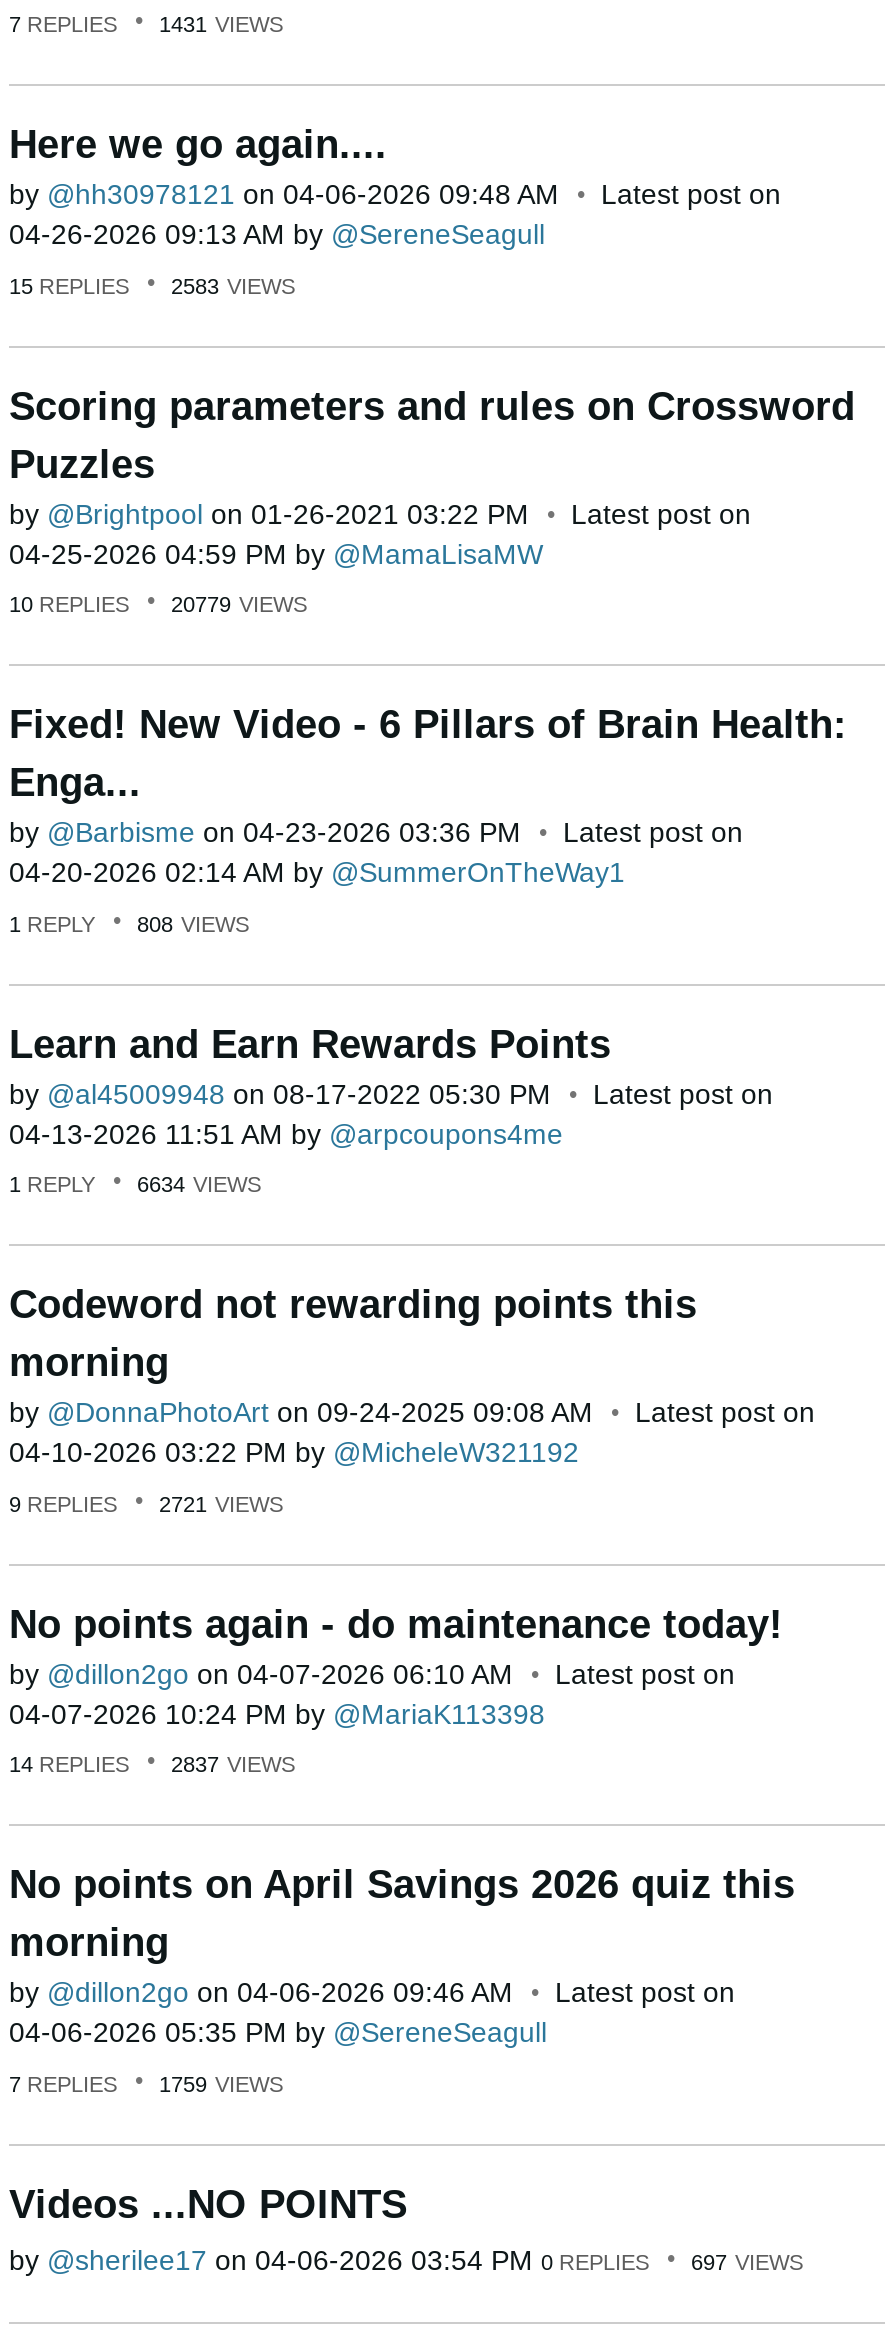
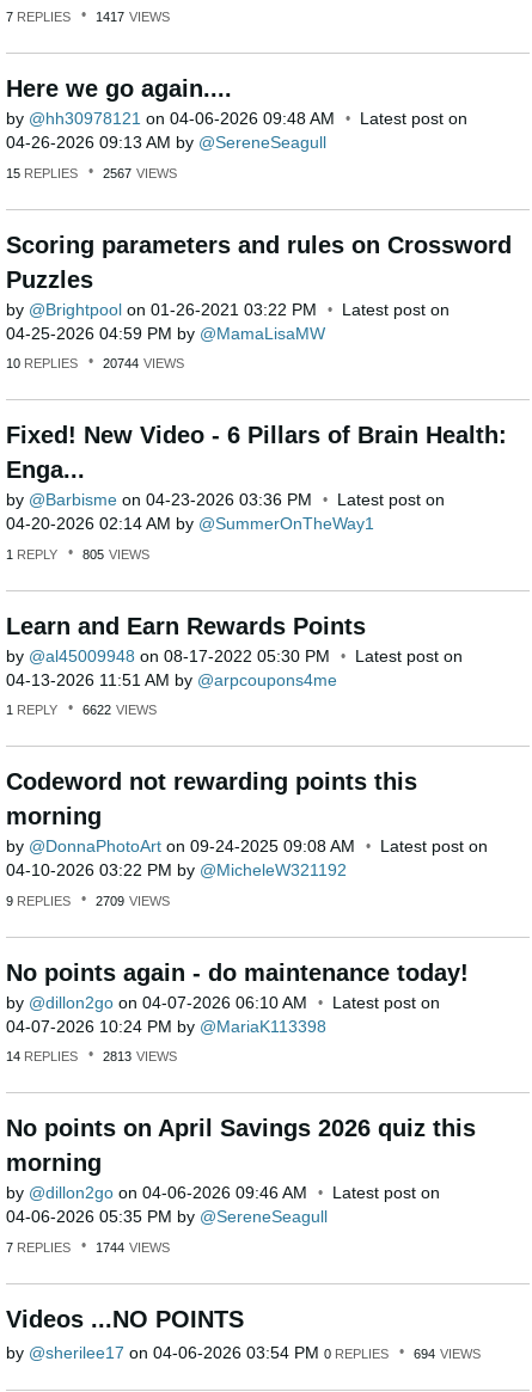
[9,12,283,36] 7 REPLIES 1431 VIEWS -> [6,10,170,24] 7 REPLIES 1417 VIEWS
[9,273,295,297] 15 REPLIES 2583 VIEWS -> [6,166,177,180] 15 REPLIES 2567 VIEWS
[9,592,307,616] 10 REPLIES 20779 VIEWS -> [6,356,184,371] 10 REPLIES 20744 VIEWS
[9,911,249,935] 1 REPLY 808 VIEWS -> [6,547,149,561] 1 REPLY 805 VIEWS
[9,1172,261,1196] 1 REPLY 6634 VIEWS -> [6,703,157,717] 1 REPLY 6622 VIEWS
[9,1491,283,1515] 9 REPLIES 2721 VIEWS -> [6,893,170,908] 9 REPLIES 2709 VIEWS
[9,1752,295,1776] 14 REPLIES 2837 VIEWS -> [6,1049,177,1064] 14 REPLIES 2813 VIEWS
[9,2071,283,2095] 7 REPLIES 1759 VIEWS -> [6,1240,170,1254] 7 REPLIES 1744 VIEWS
[9,2244,803,2276] by sherilee17 on 04-06-2026 03:54 PM 0 REPLIES 697 VIEWS -> [6,1343,481,1362] by sherilee17 on 04-06-2026 03:54 PM 0 REPLIES 694 VIEWS

